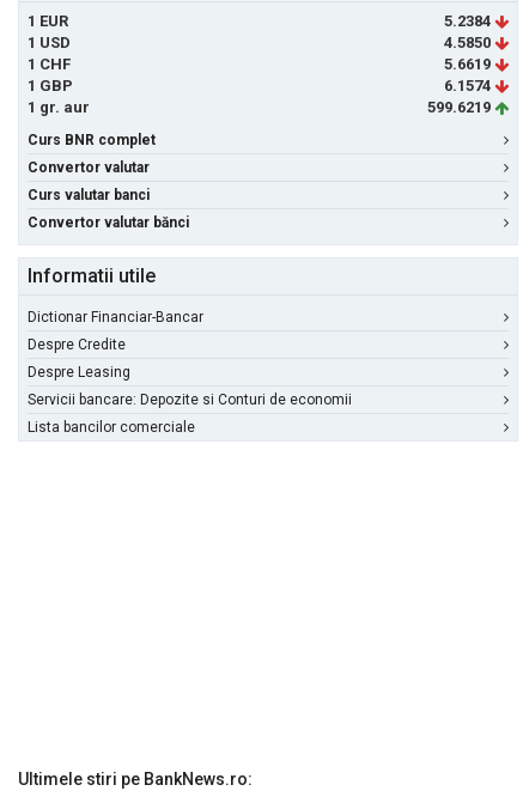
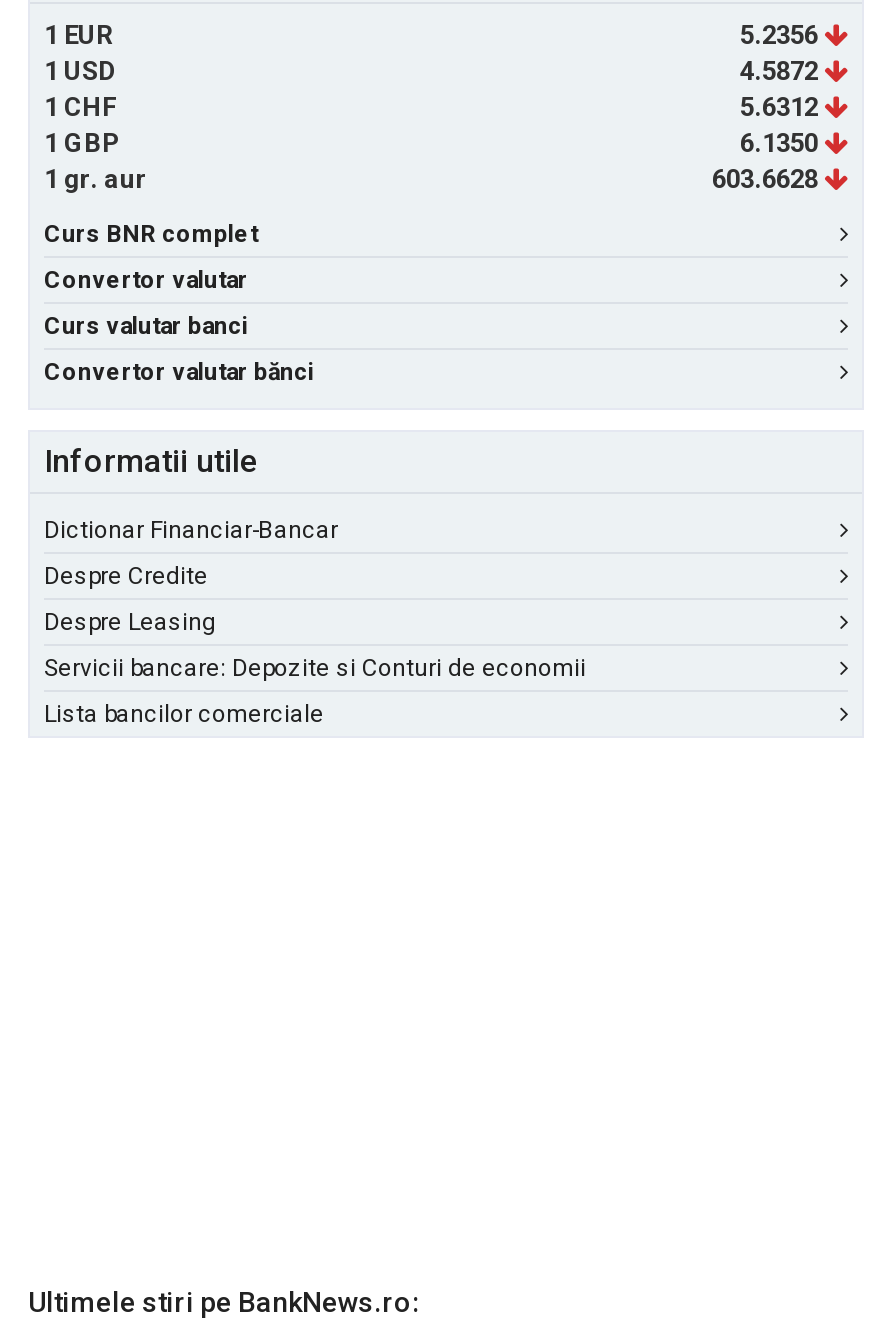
[444,12,491,30] 5.2384 -> [740,20,818,50] 5.2356
[444,34,491,51] 4.5850 -> [740,56,818,86] 4.5872
[444,55,491,73] 5.6619 -> [740,92,818,122] 5.6312
[444,77,491,95] 6.1574 -> [740,128,818,158] 6.1350
[427,98,491,116] 599.6219 -> [712,164,818,194] 603.6628

